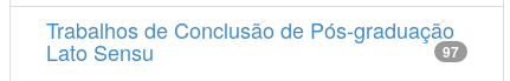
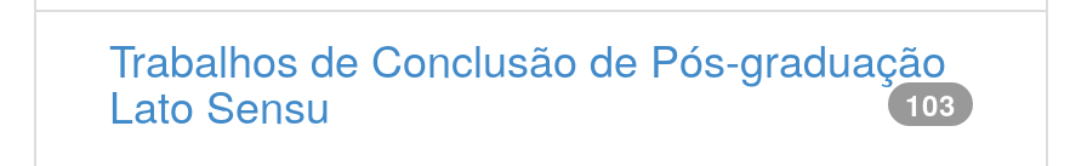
[443,41,459,62] 97 -> [905,82,956,126] 103

